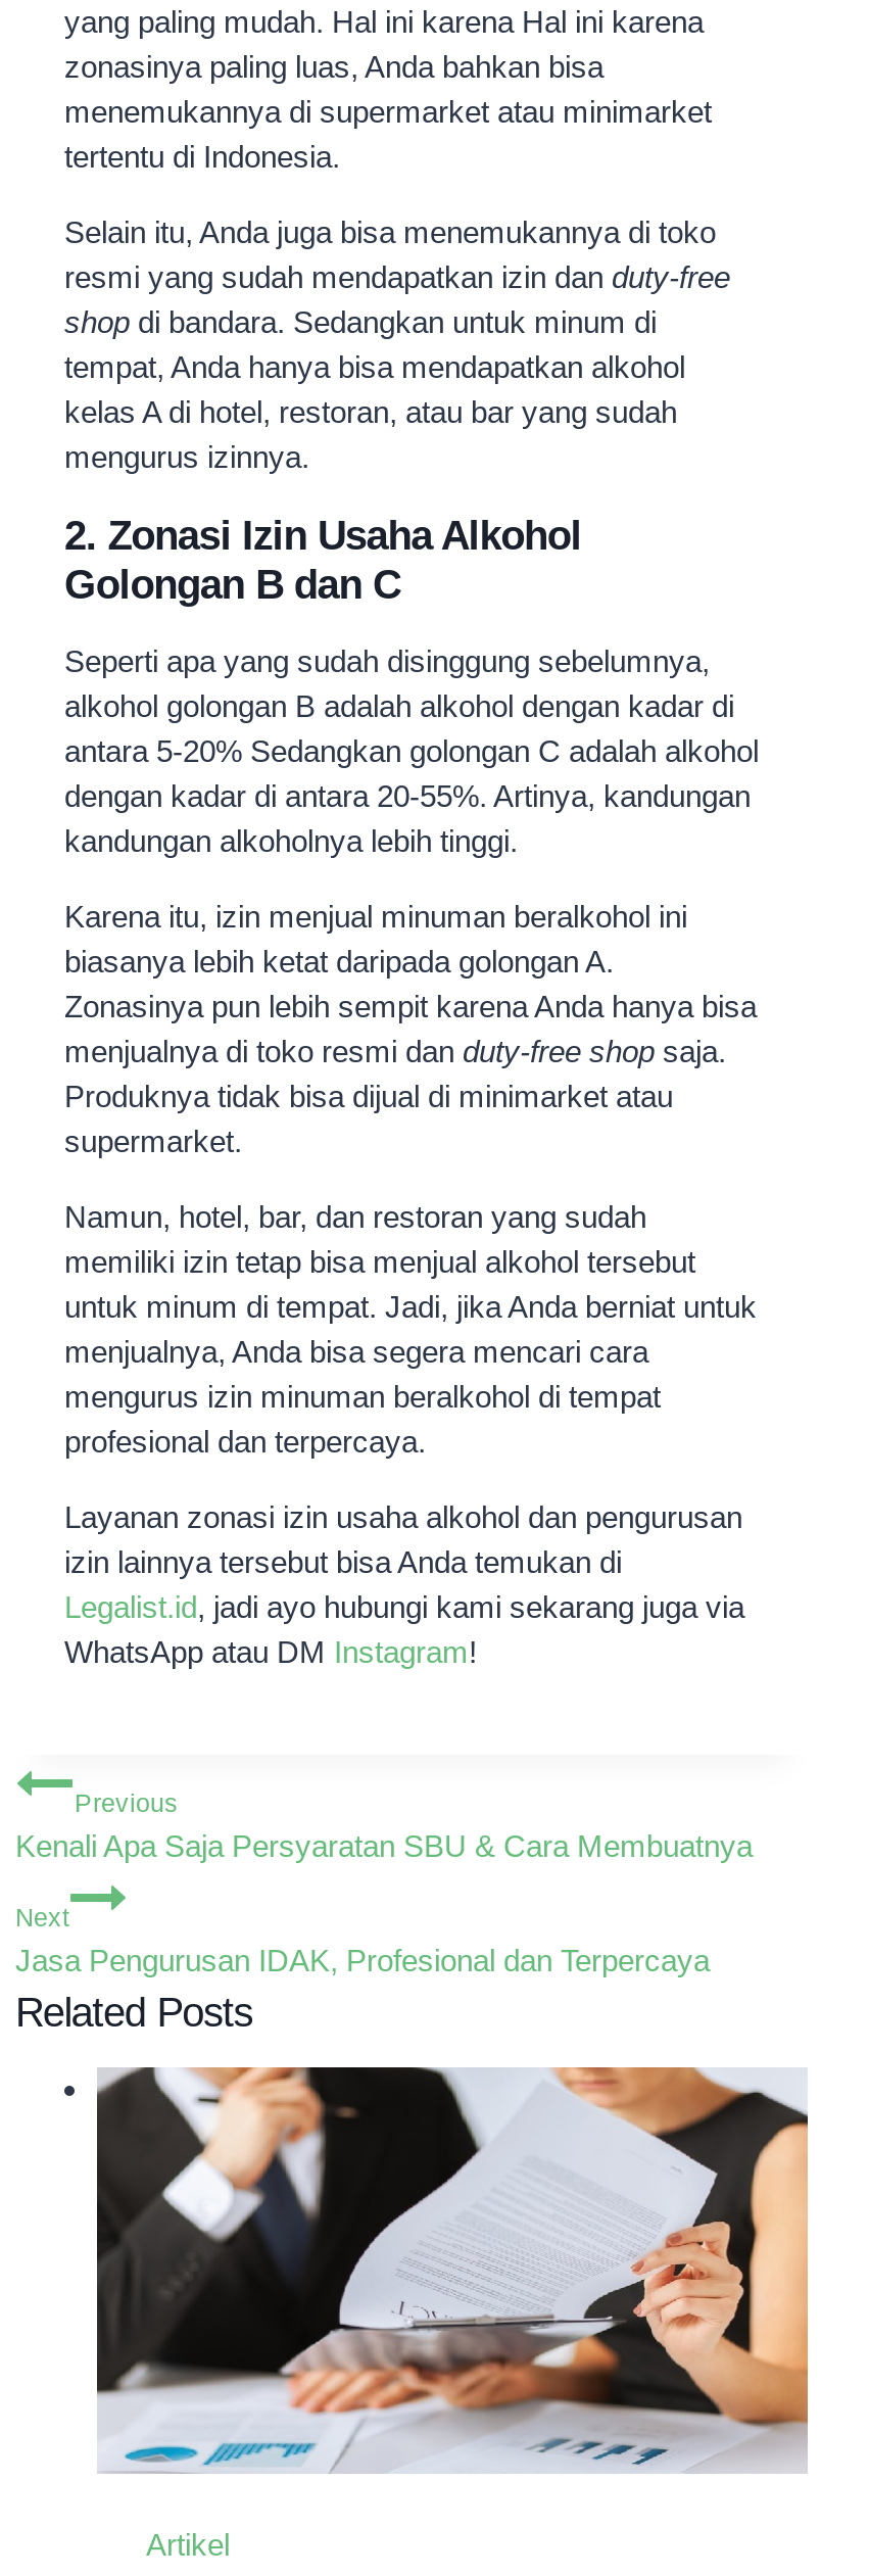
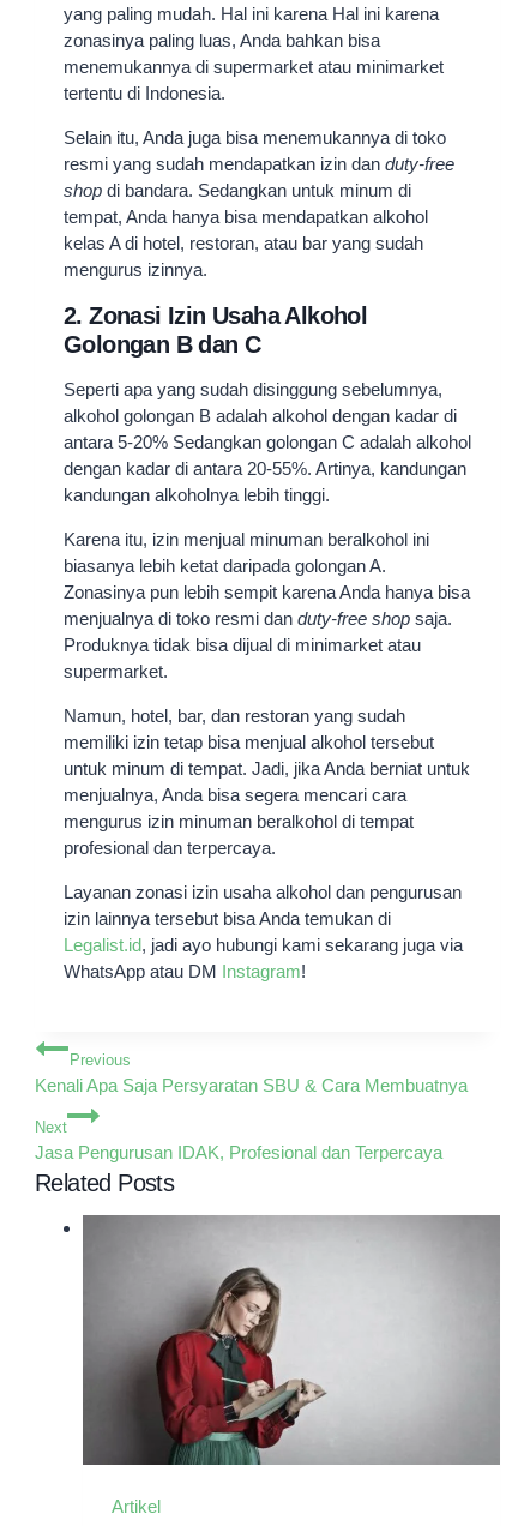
[97,2065,808,2474] [image] -> [82,1214,500,1466] [image]

